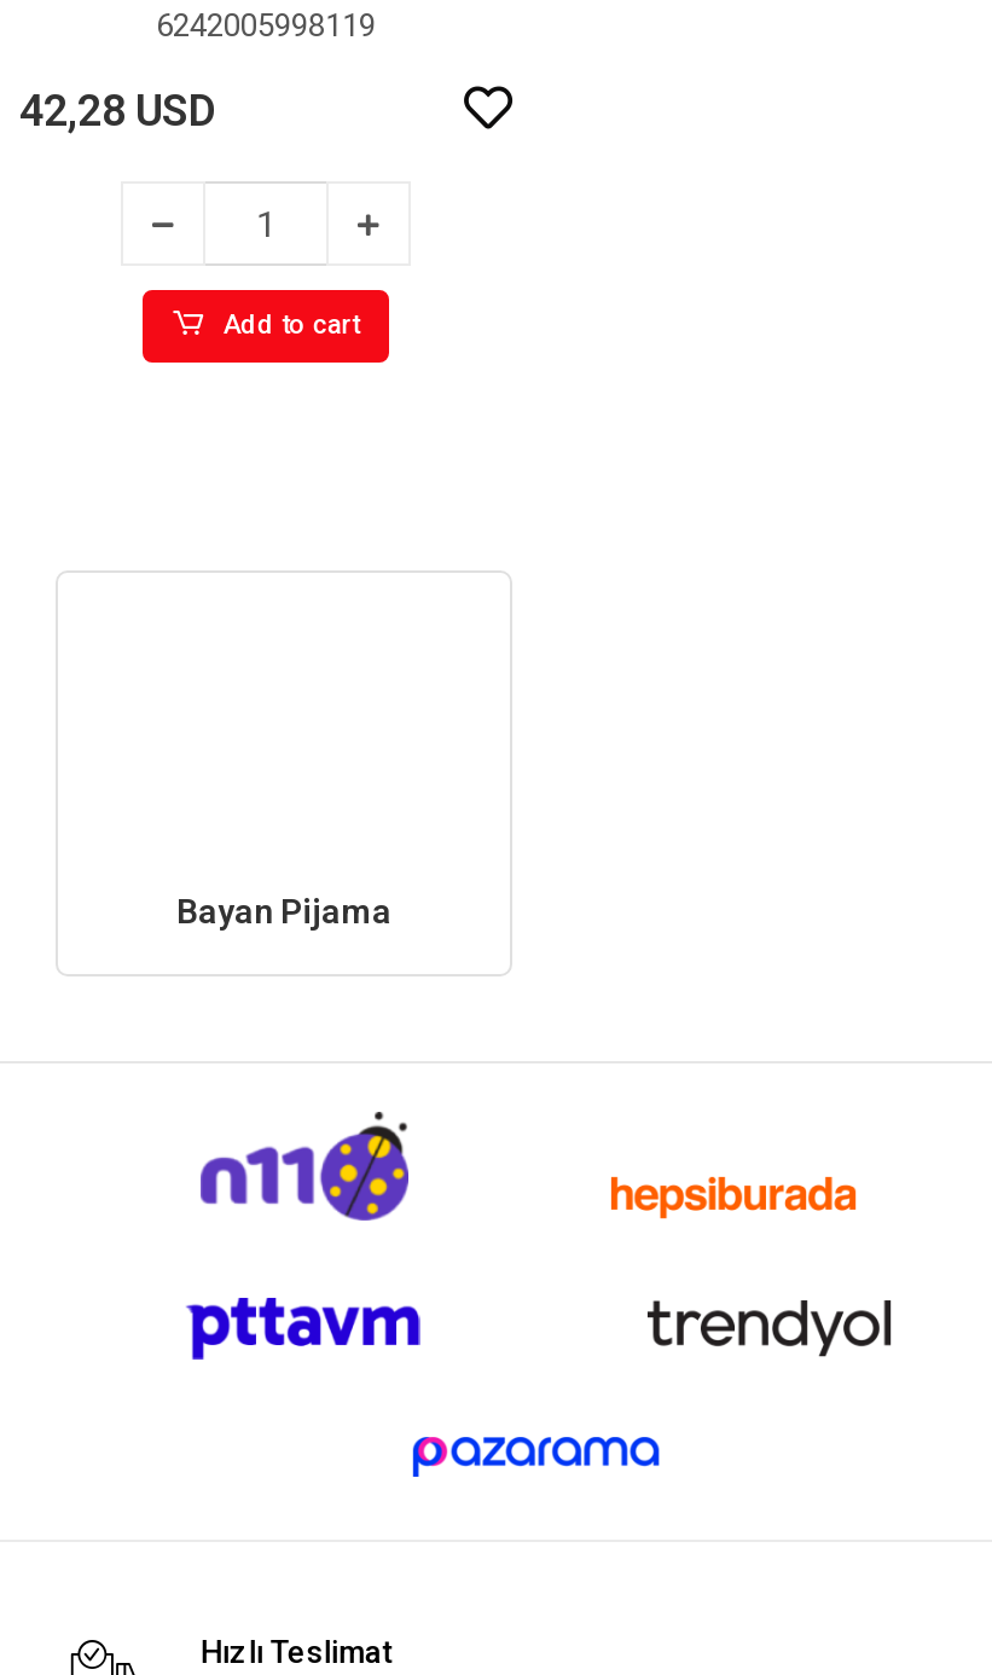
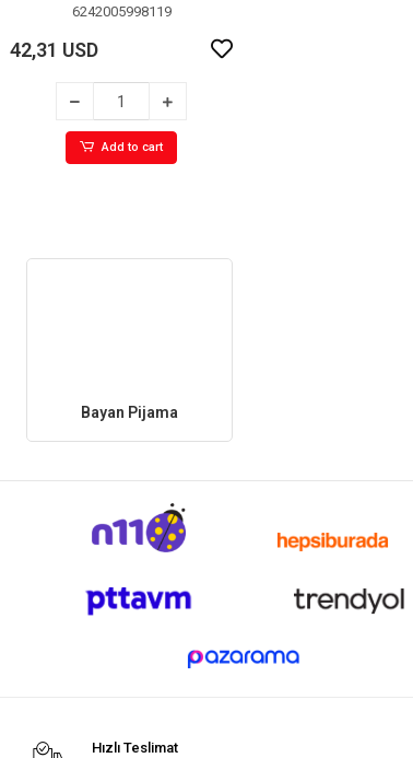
[19,83,215,134] 42,28 USD -> [10,38,98,61] 42,31 USD

